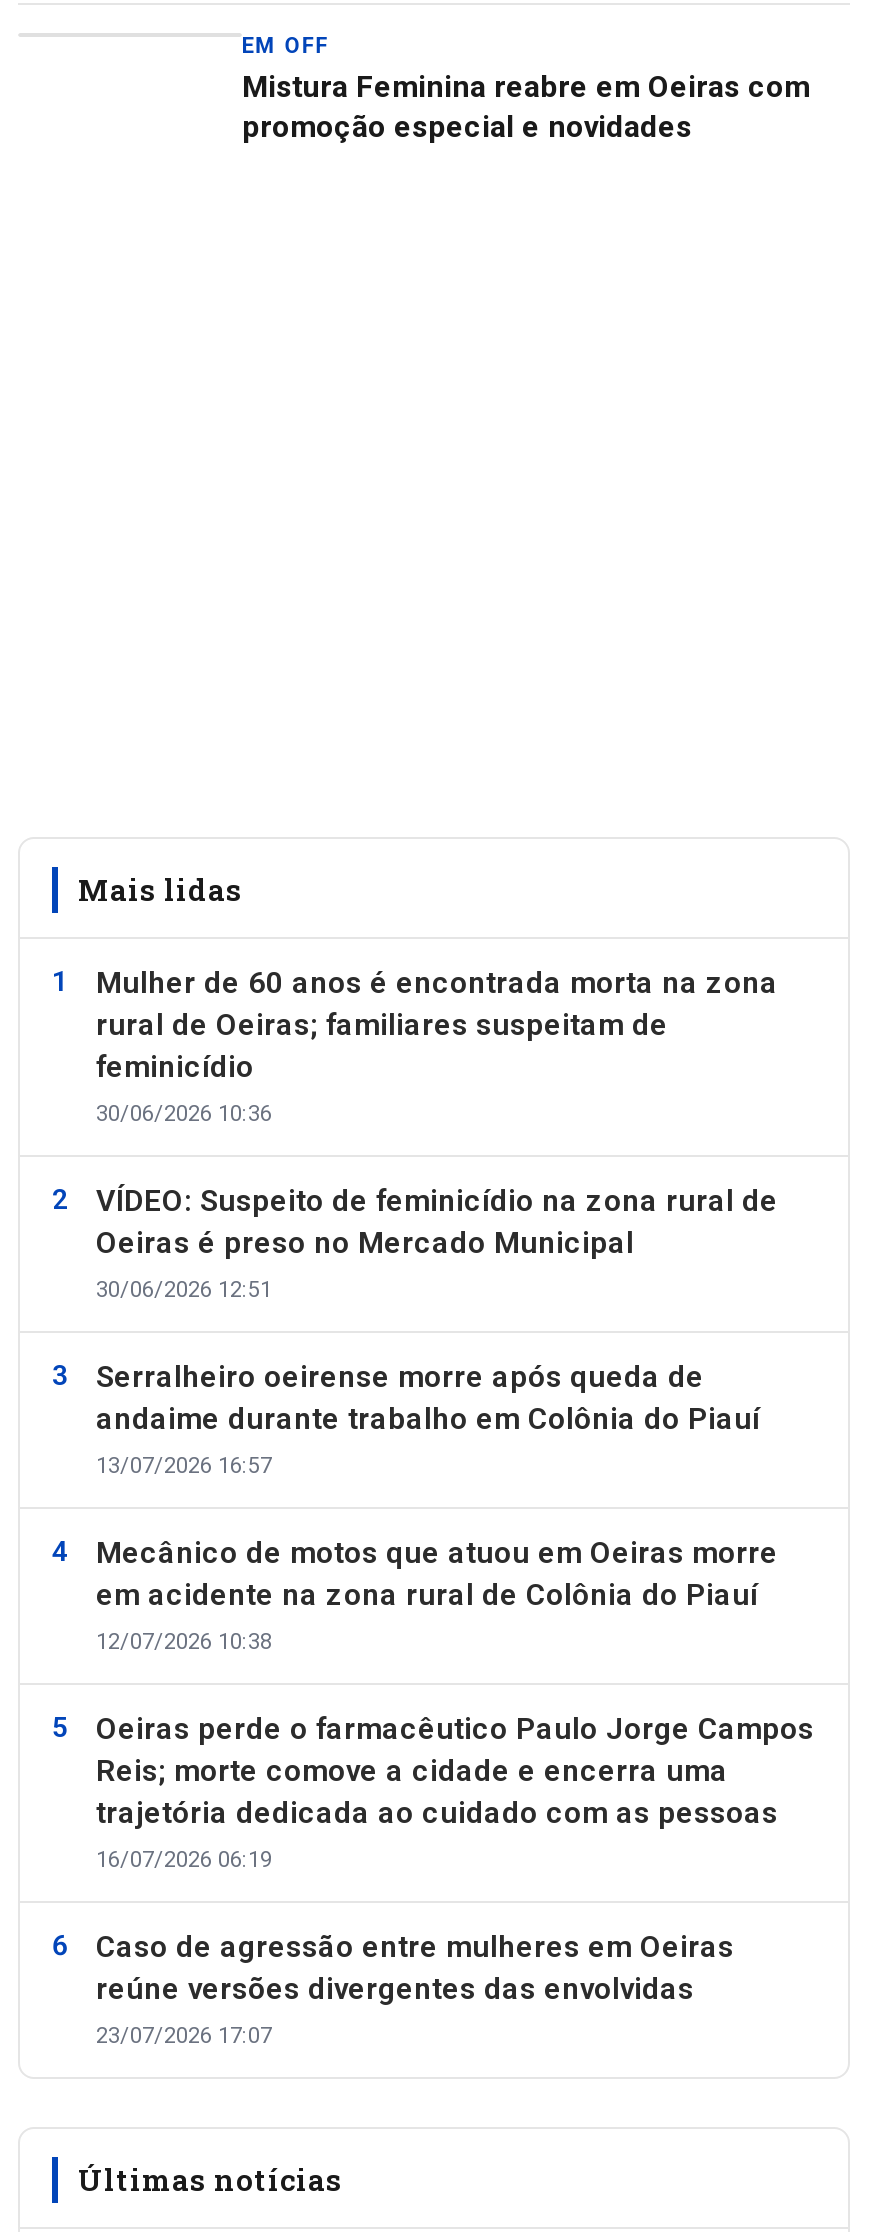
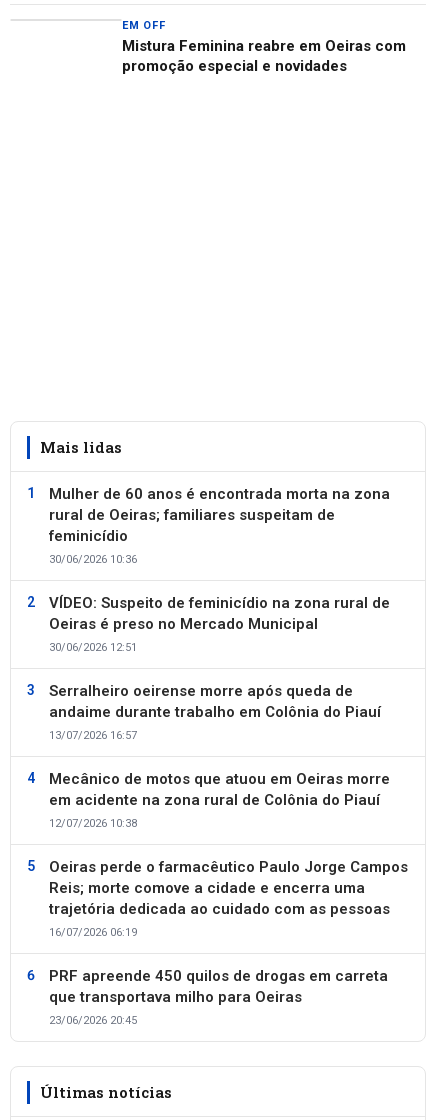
[96,1929,734,2049] Caso de agressão entre mulheres em Oeiras | reúne versões divergentes das envolvidas | 23/07/2026 17:07 -> [49,967,388,1027] PRF apreende 450 quilos de drogas em carreta | que transportava milho para Oeiras | 23/06/2026 20:45

